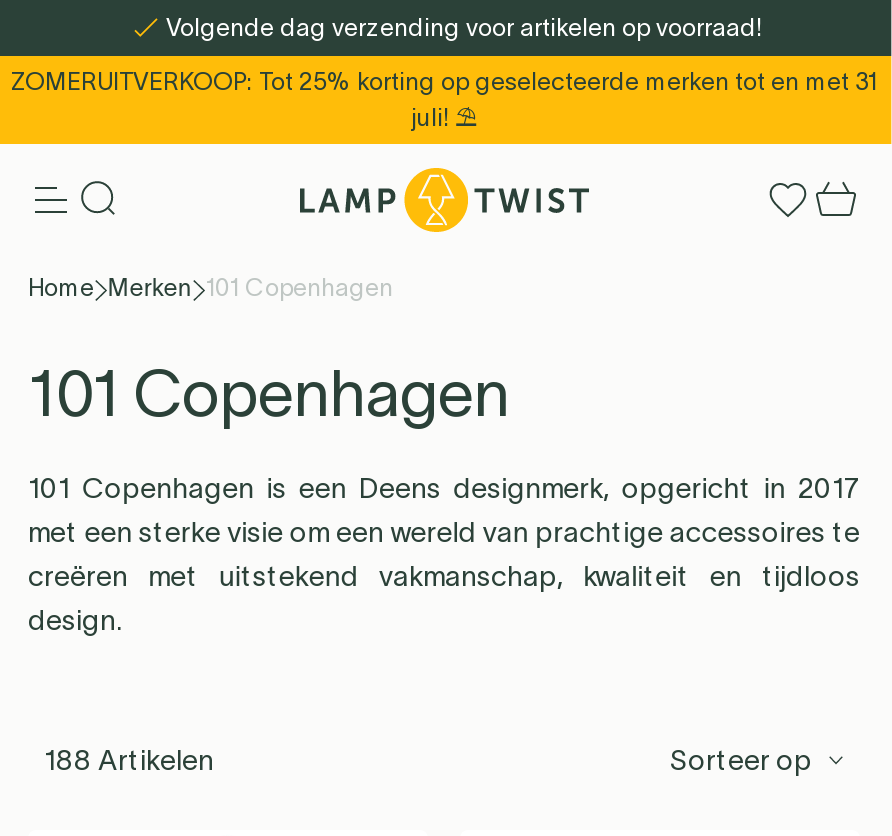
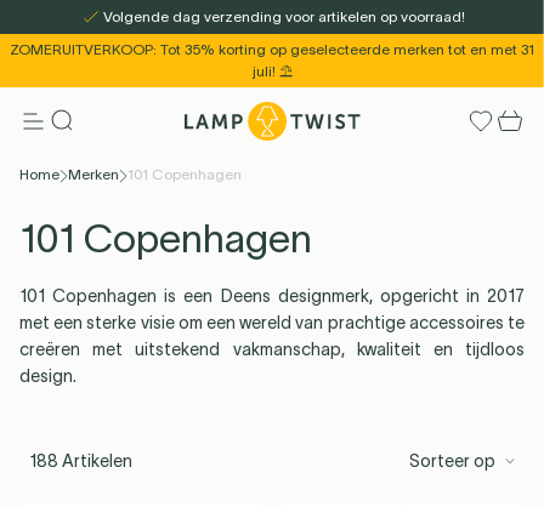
[11,68,877,94] ZOMERUITVERKOOP: Tot 25% korting op geselecteerde merken tot en met 31 -> [10,41,534,57] ZOMERUITVERKOOP: Tot 35% korting op geselecteerde merken tot en met 31

